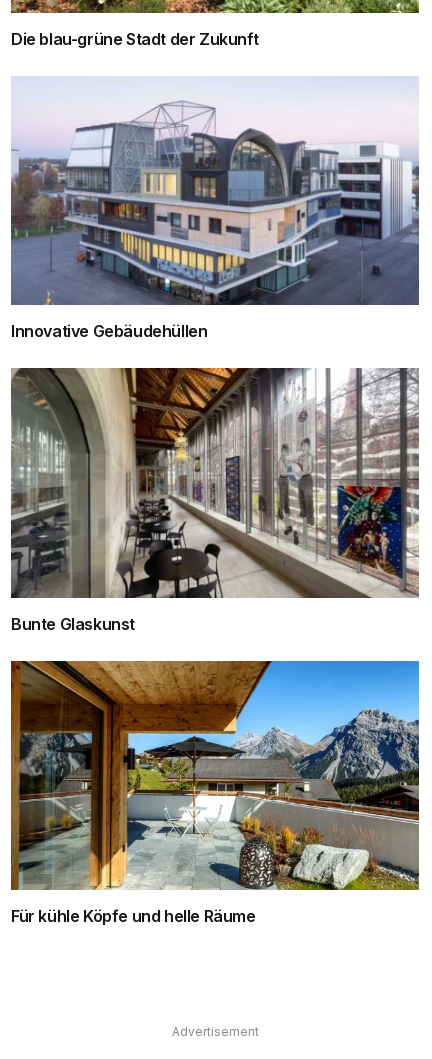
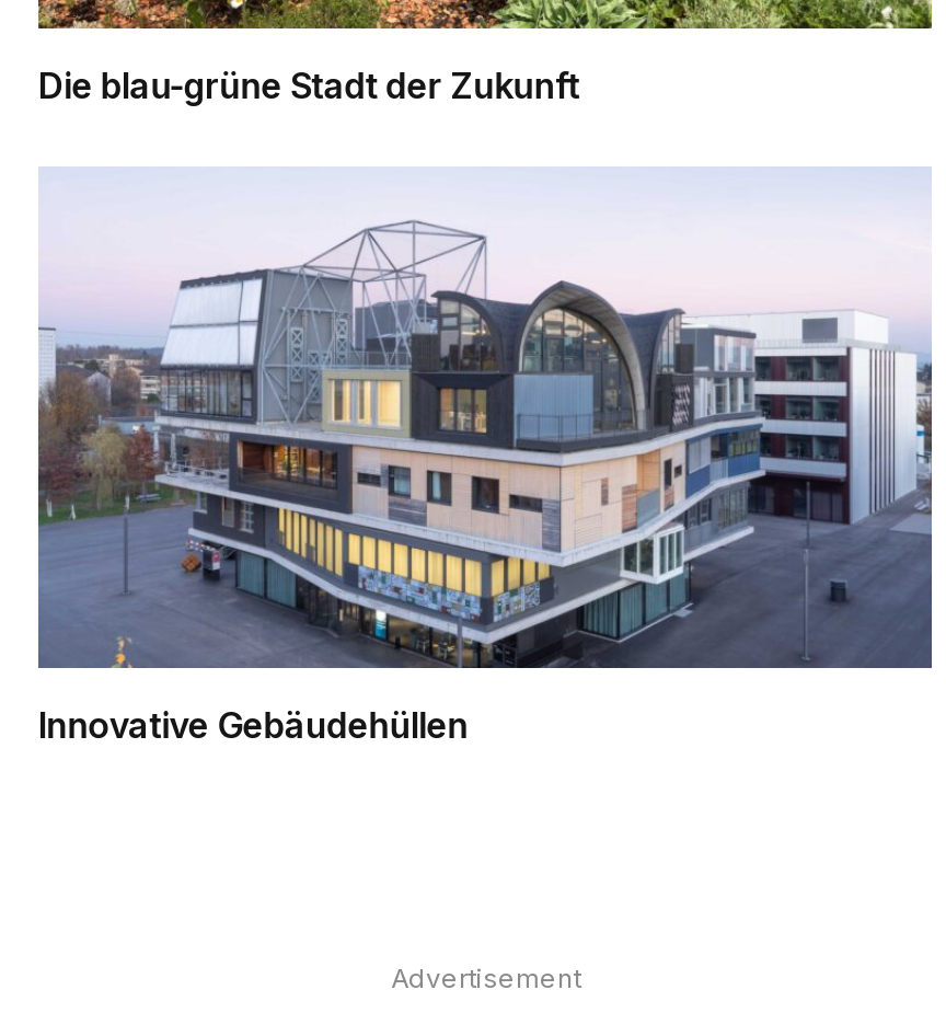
[11,367,419,634] [image] | Bunte Glaskunst -> none
[10,660,420,926] [image] | Für kühle Köpfe und helle Räume -> none

